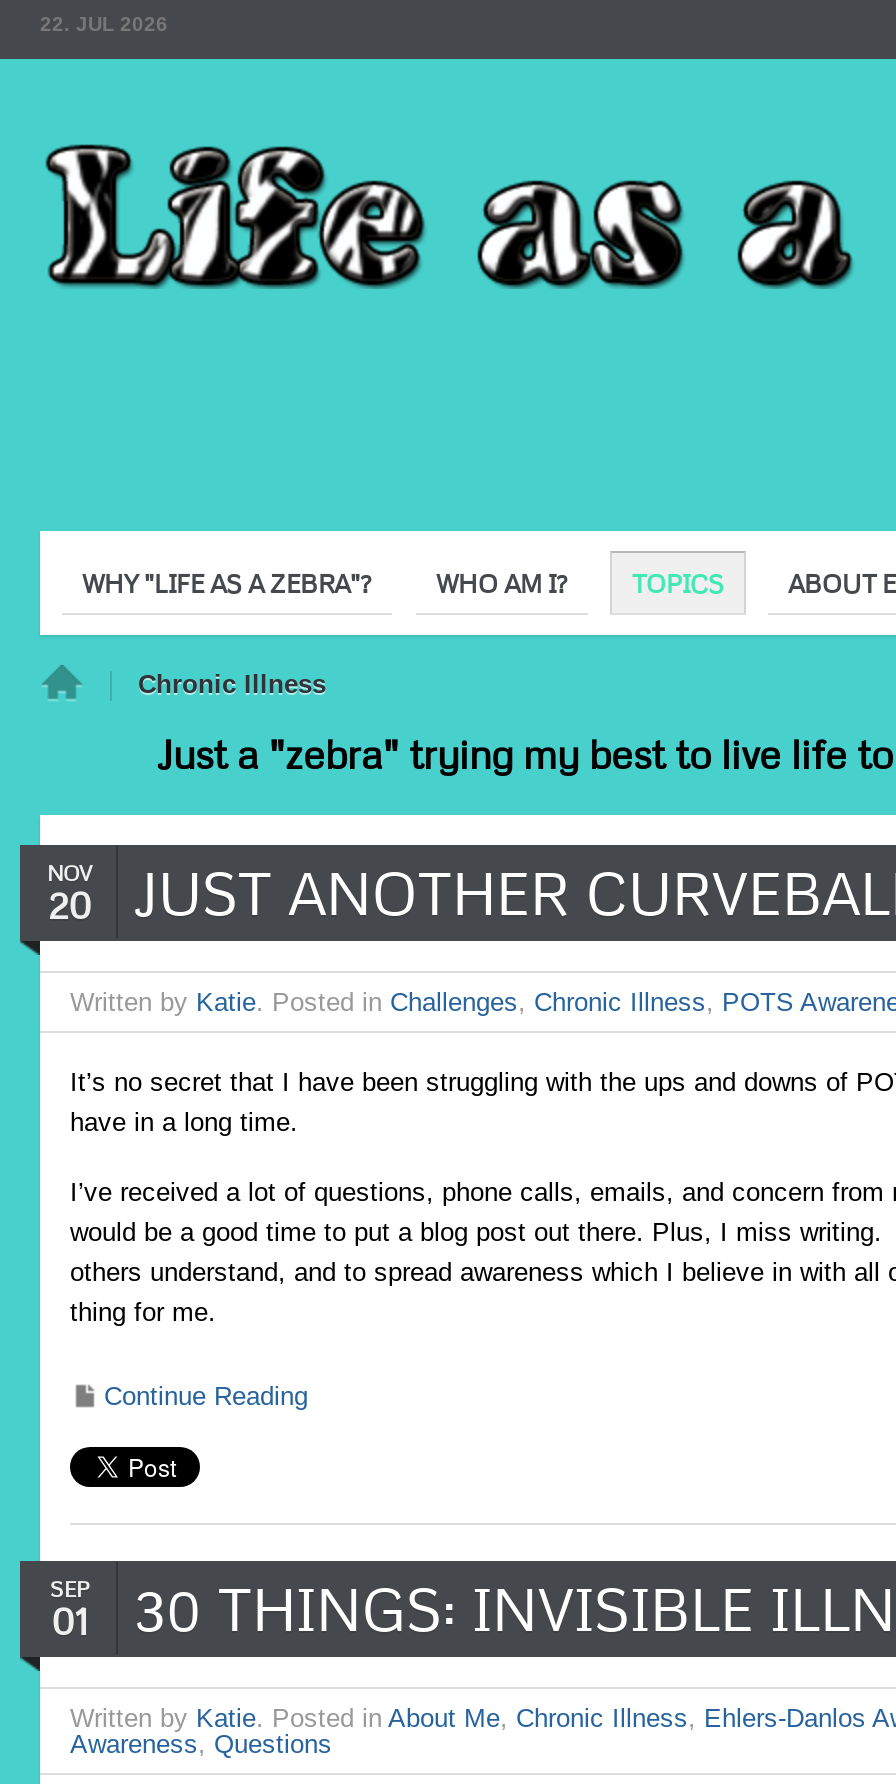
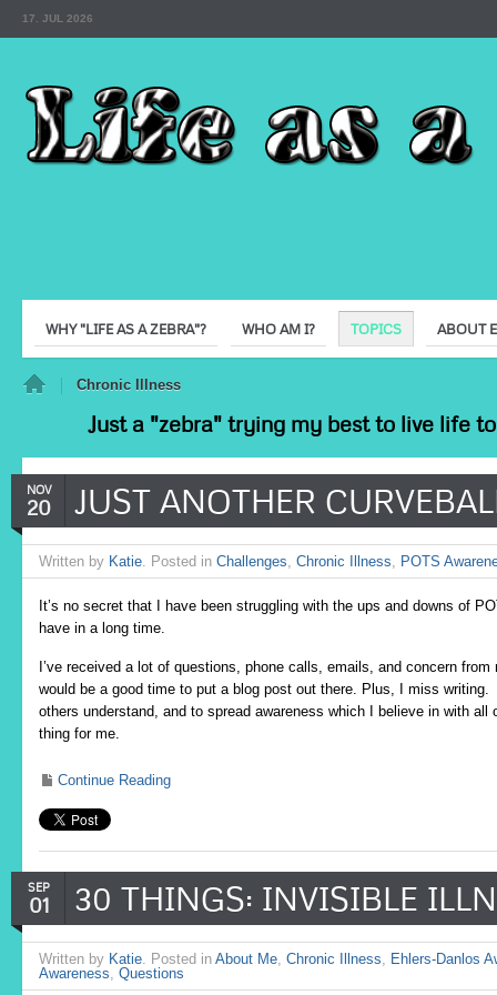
[40,13,168,35] 22. JUL 2026 -> [22,12,93,24] 17. JUL 2026

